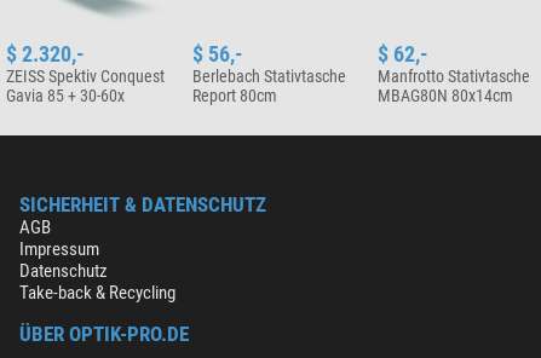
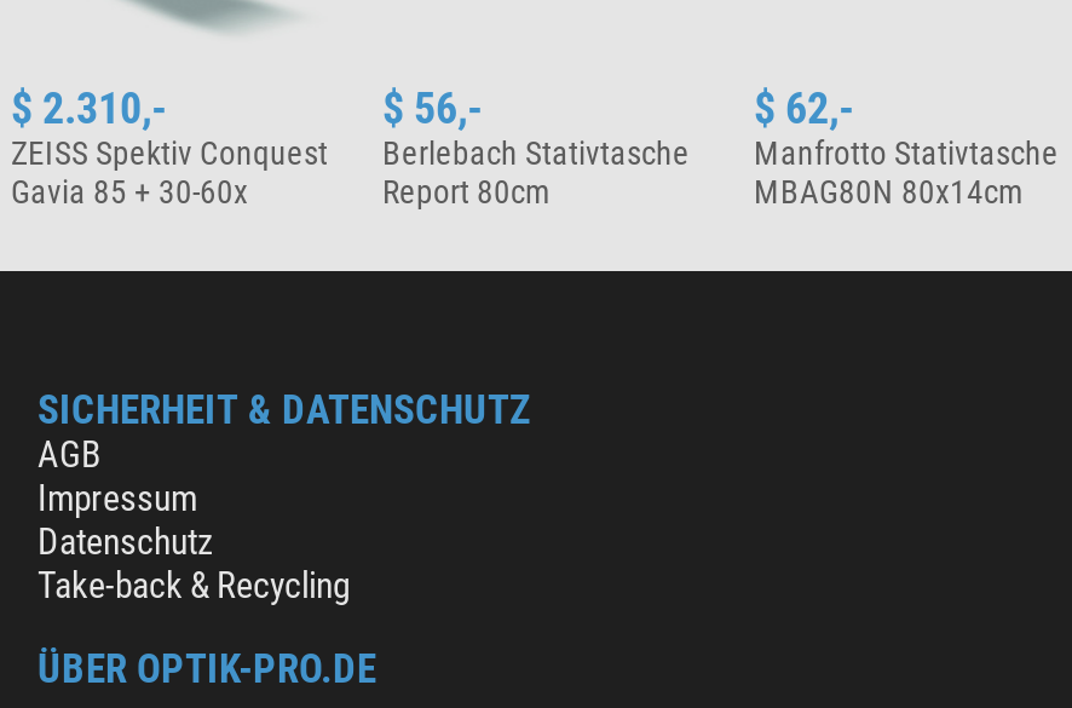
[6,41,85,66] $ 2.320,- -> [11,81,168,132] $ 2.310,-

